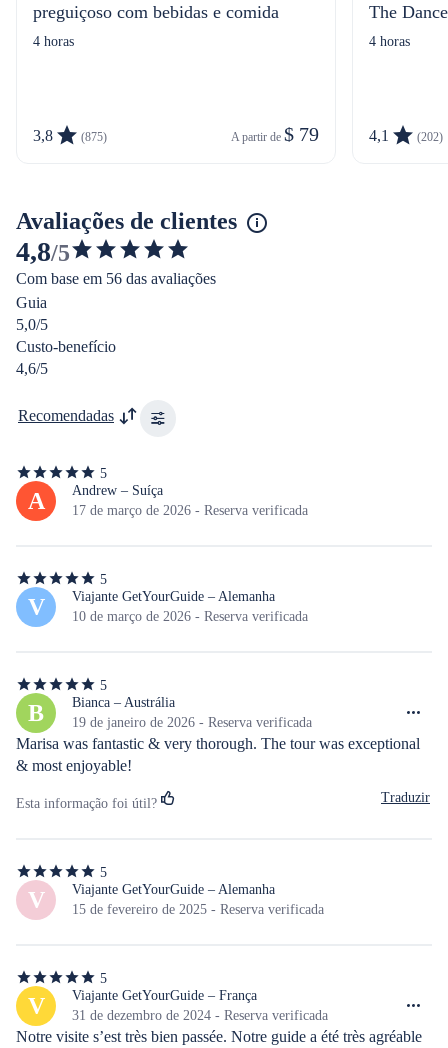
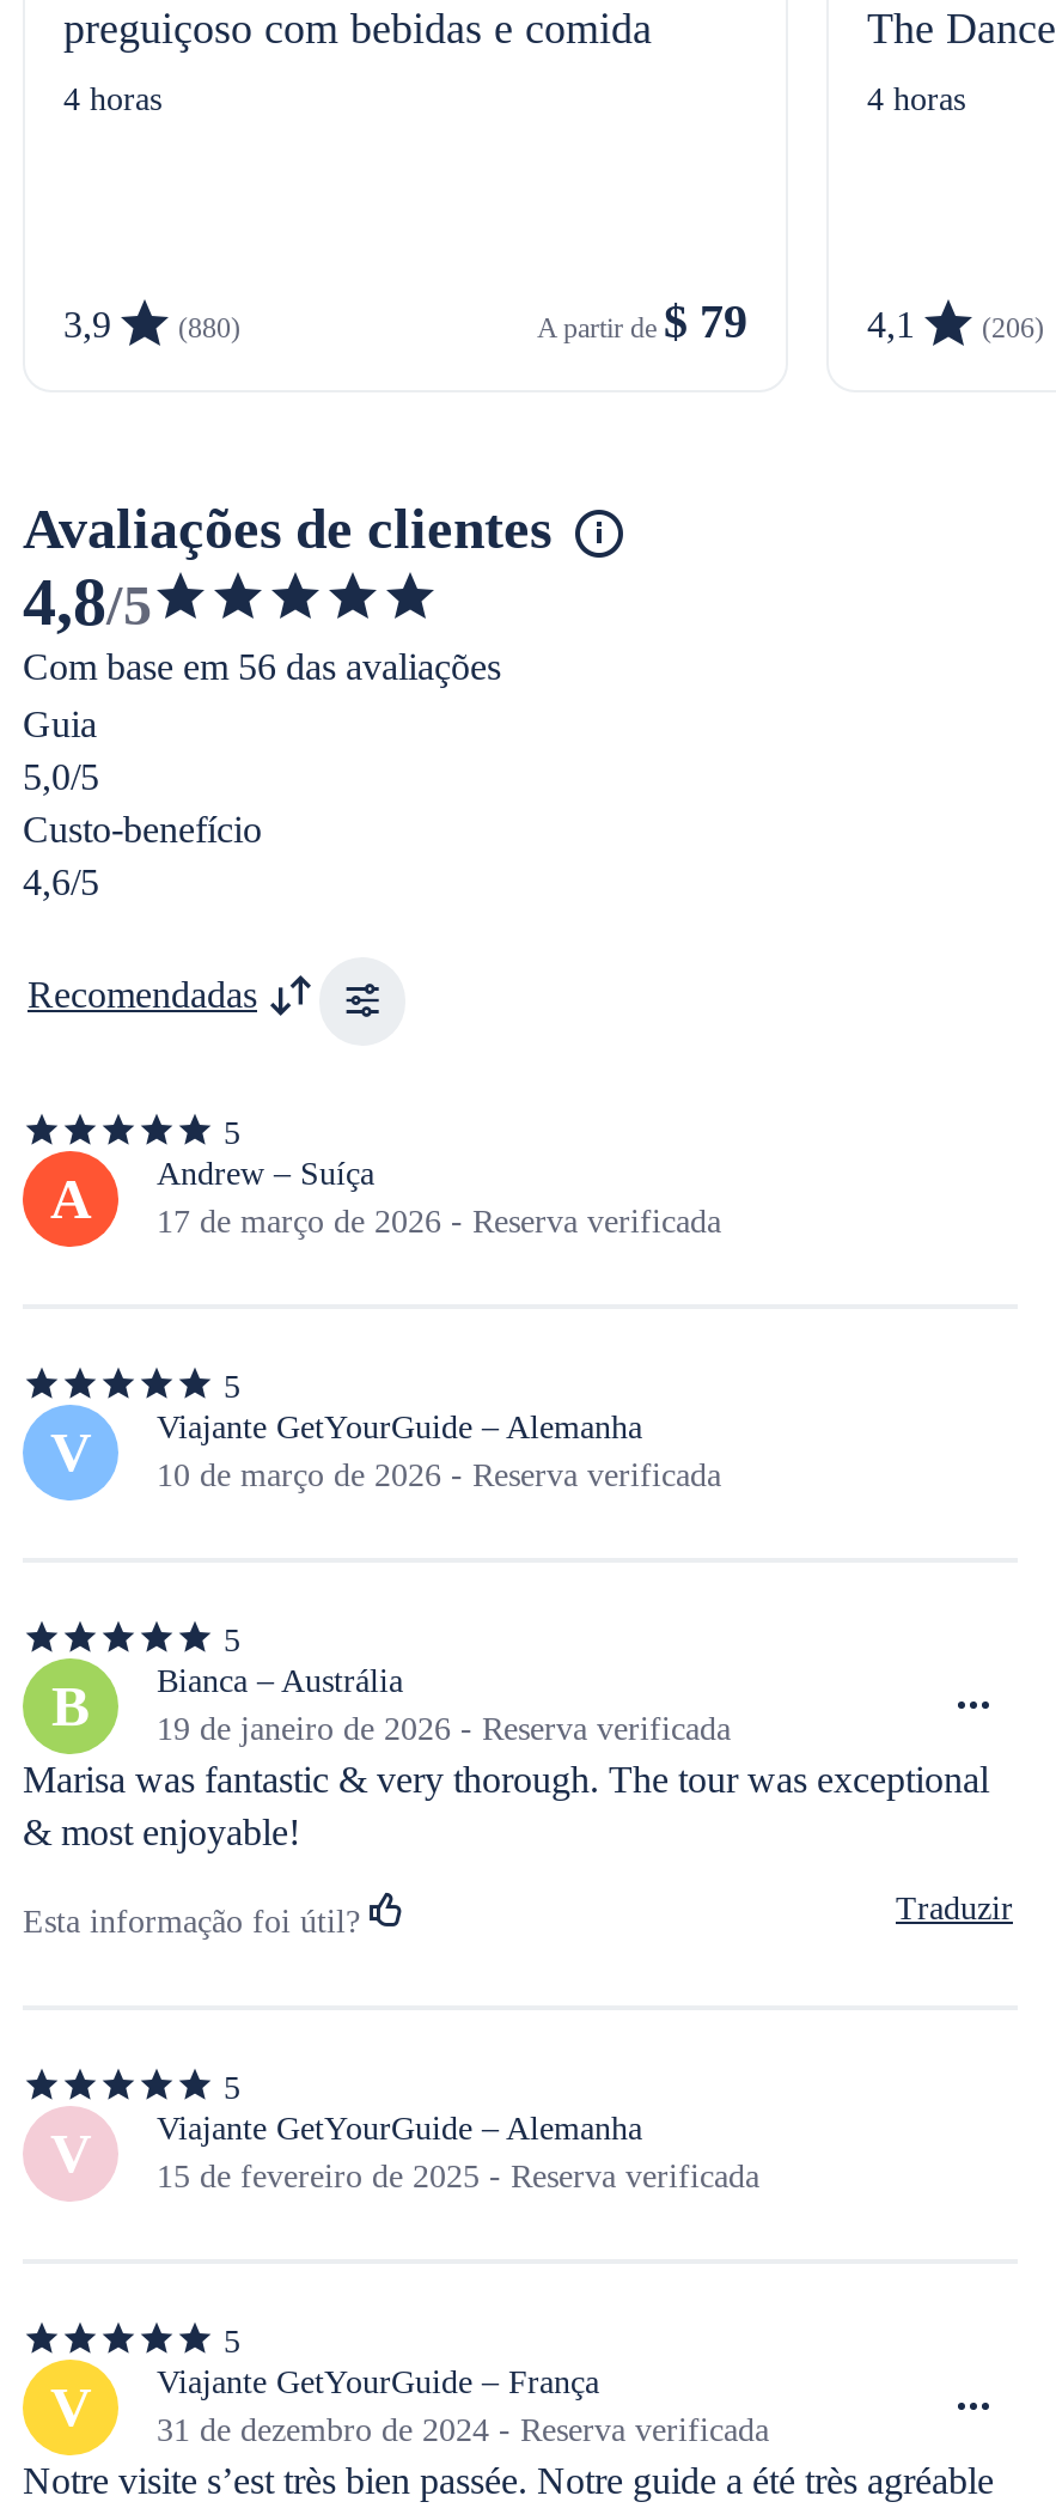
[33,127,53,144] 3,8 -> [63,303,111,344] 3,9
[81,130,107,144] (875) -> [178,310,240,344] (880)
[369,127,443,144] 4,1 (202) -> [867,303,1044,344] 4,1 (206)

